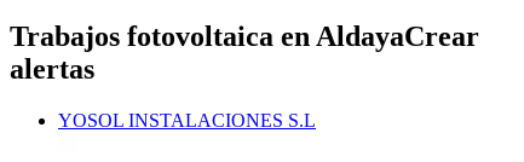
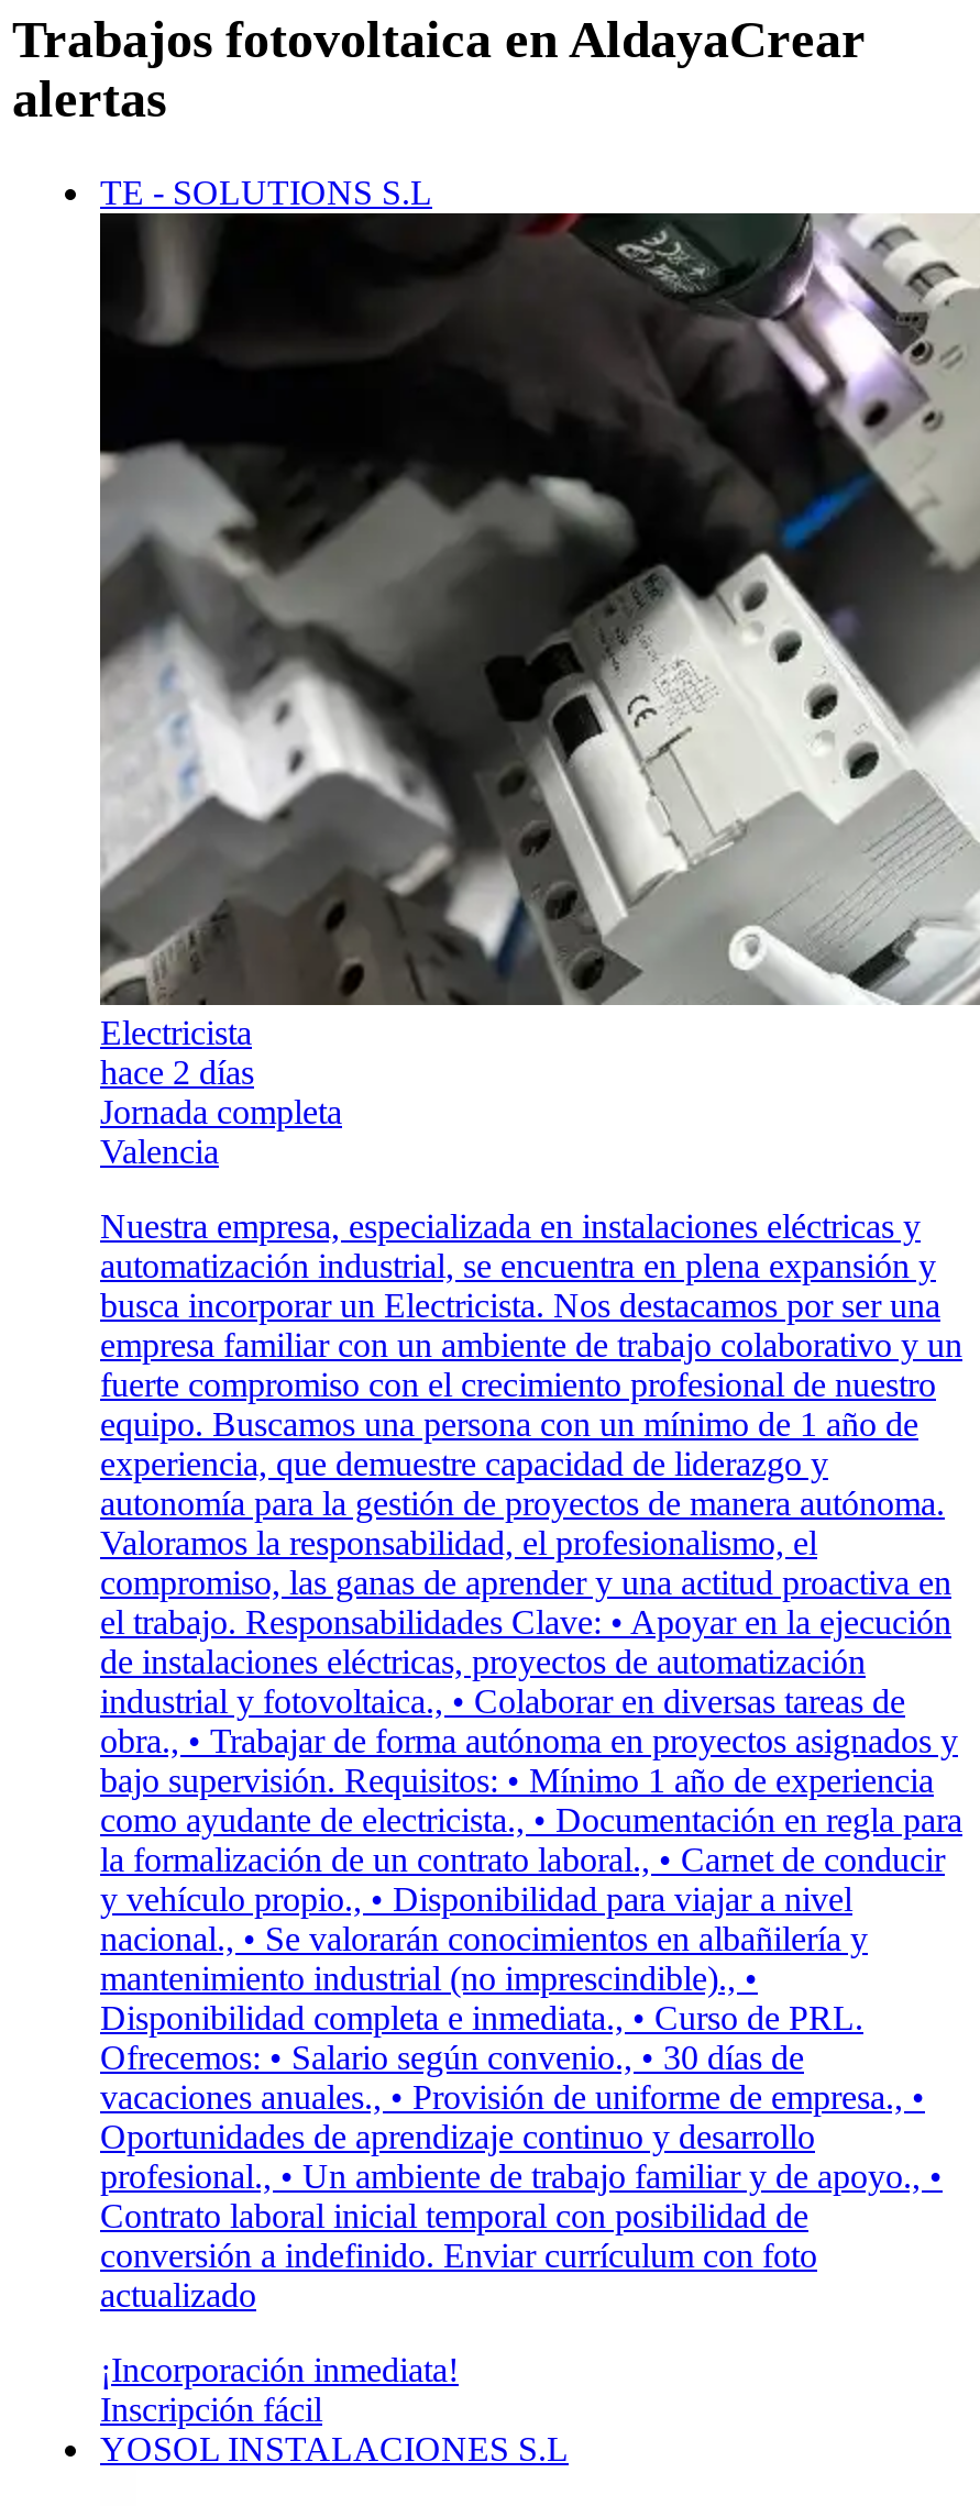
none -> [98,211,973,2427] [image] | Electricista | hace 2 días | Jornada completa | Valencia | Nuestra empresa, especializada en instalaciones eléctricas y | automatización industrial, se encuentra en plena expansión y | busca incorporar un Electricista. Nos destacamos por ser una | empresa familiar con un ambiente de trabajo colaborativo y un | fuerte compromiso con el crecimiento profesional de nuestro | equipo. Buscamos una persona con un mínimo de 1 año de | experiencia, que demuestre capacidad de liderazgo y | autonomía para la gestión de proyectos de manera autónoma. | Valoramos la responsabilidad, el profesionalismo, el | compromiso, las ganas de aprender y una actitud proactiva en | el trabajo. Responsabilidades Clave: • Apoyar en la ejecución | de instalaciones eléctricas, proyectos de automatización | industrial y fotovoltaica., • Colaborar en diversas tareas de | obra., • Trabajar de forma autónoma en proyectos asignados y | bajo supervisión. Requisitos: • Mínimo 1 año de experiencia | como ayudante de electricista., • Documentación en regla para | la formalización de un contrato laboral., • Carnet de conducir | y vehículo propio., • Disponibilidad para viajar a nivel | nacional., • Se valorarán conocimientos en albañilería y | mantenimiento industrial (no imprescindible)., • | Disponibilidad completa e inmediata., • Curso de PRL. | Ofrecemos: • Salario según convenio., • 30 días de | vacaciones anuales., • Provisión de uniforme de empresa., • | Oportunidades de aprendizaje continuo y desarrollo | profesional., • Un ambiente de trabajo familiar y de apoyo., • | Contrato laboral inicial temporal con posibilidad de | conversión a indefinido. Enviar currículum con foto | actualizado | ¡Incorporación inmediata! | Inscripción fácil
none -> [100,173,432,211] TE - SOLUTIONS S.L

